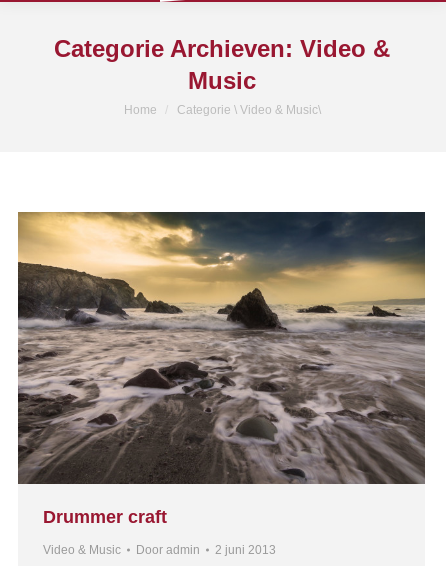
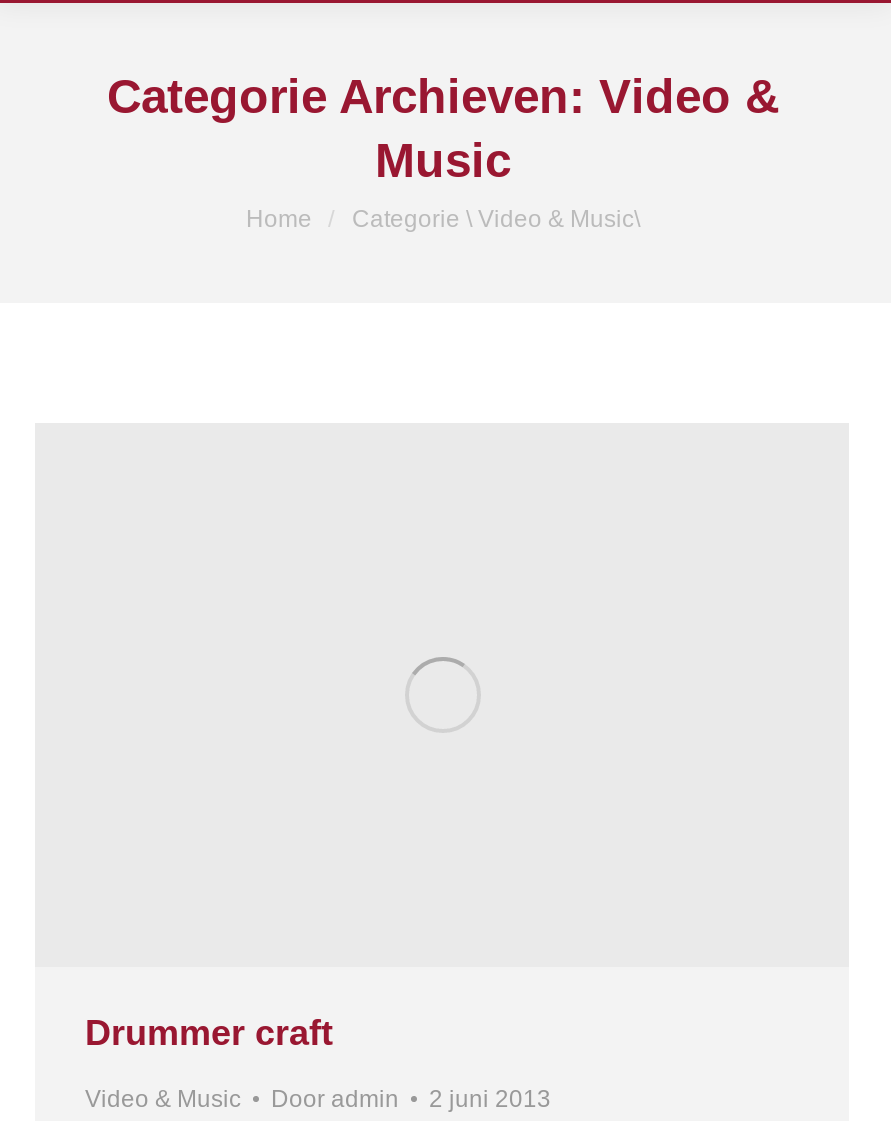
[17,211,426,485] [image] -> none

